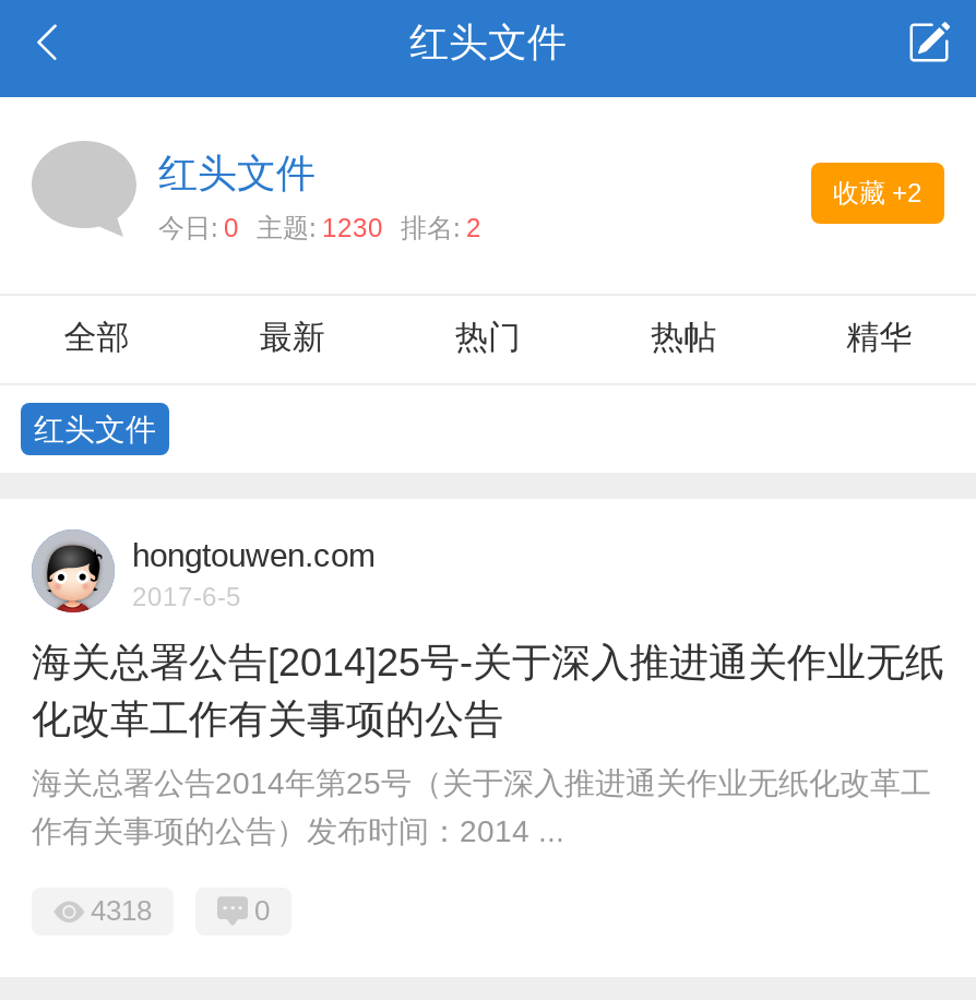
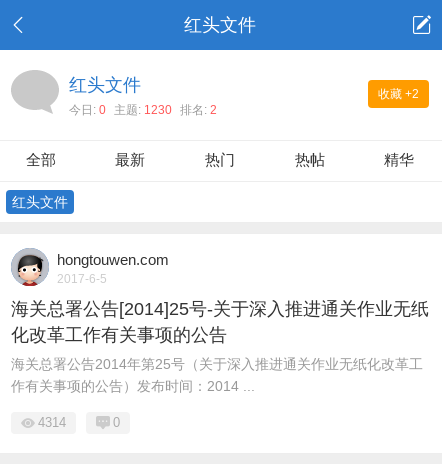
[91,894,152,927] 4318 -> [38,415,66,430] 4314

